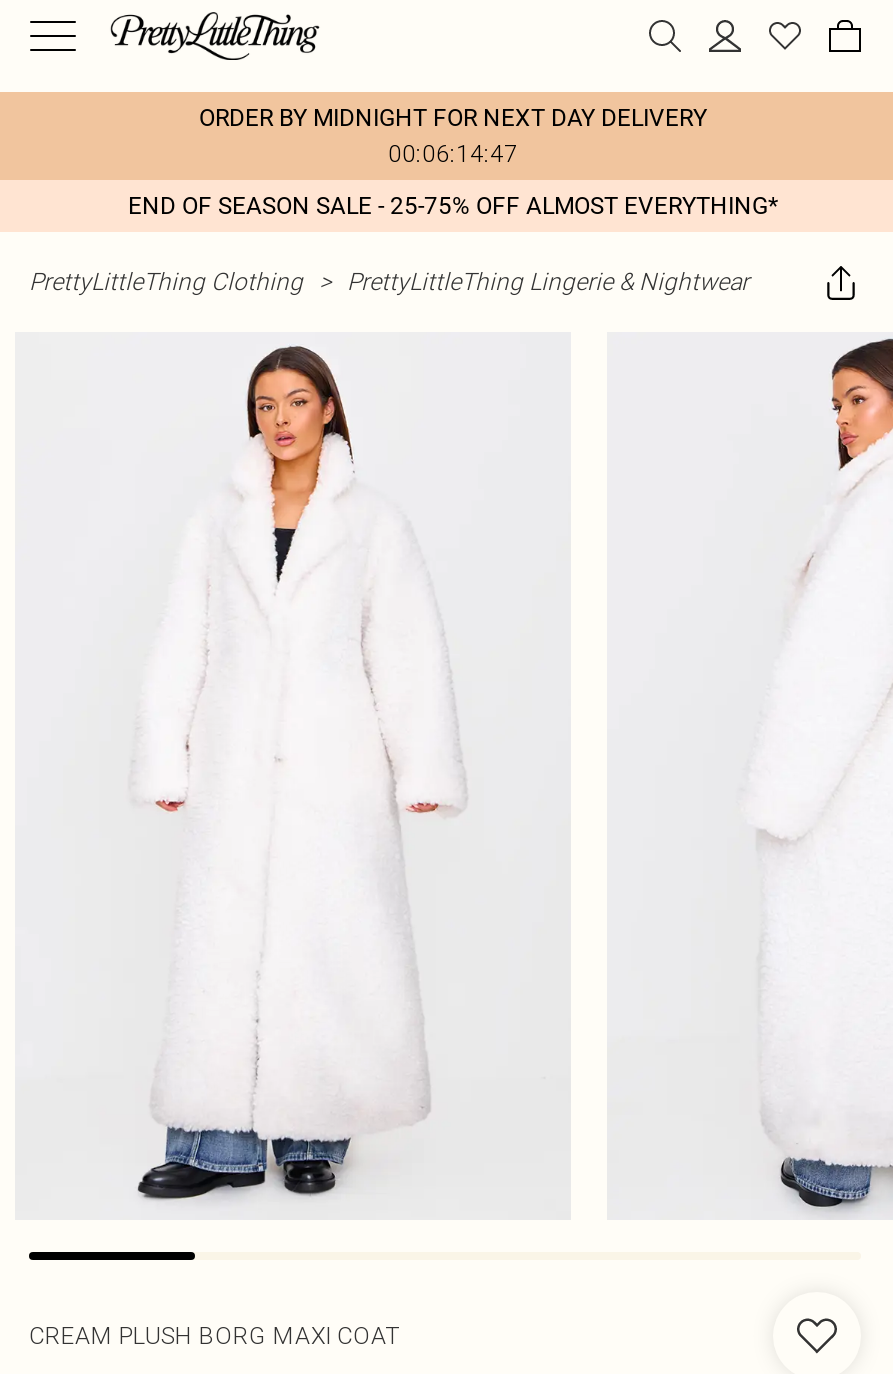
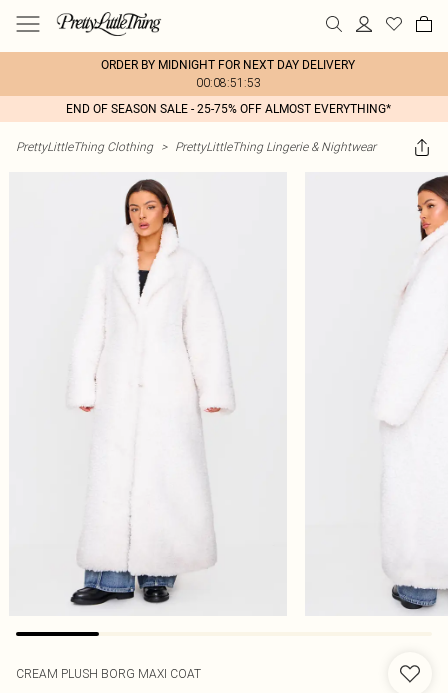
[388,138,518,168] 00:06:14:47 -> [195,75,260,90] 00:08:51:53

